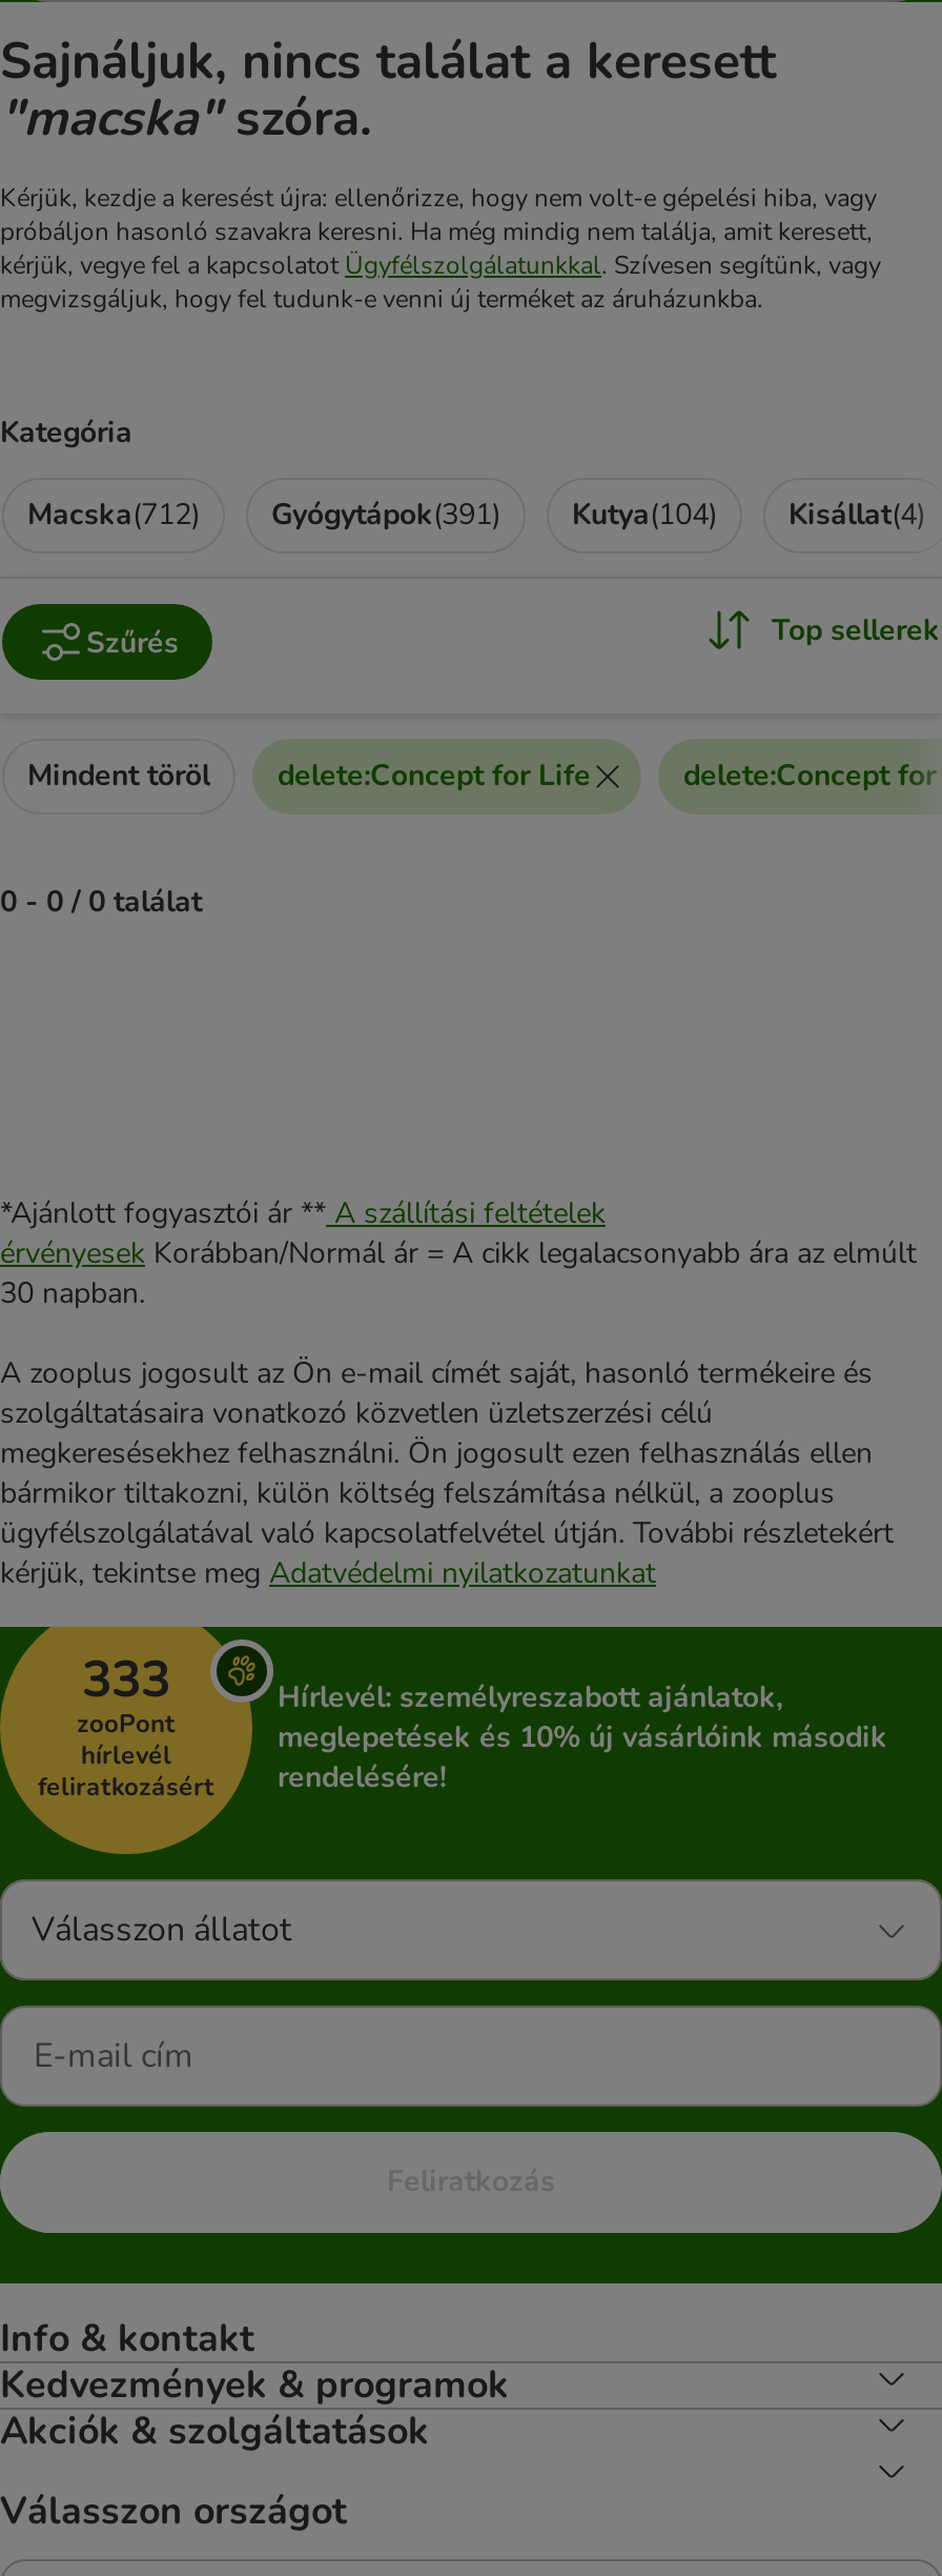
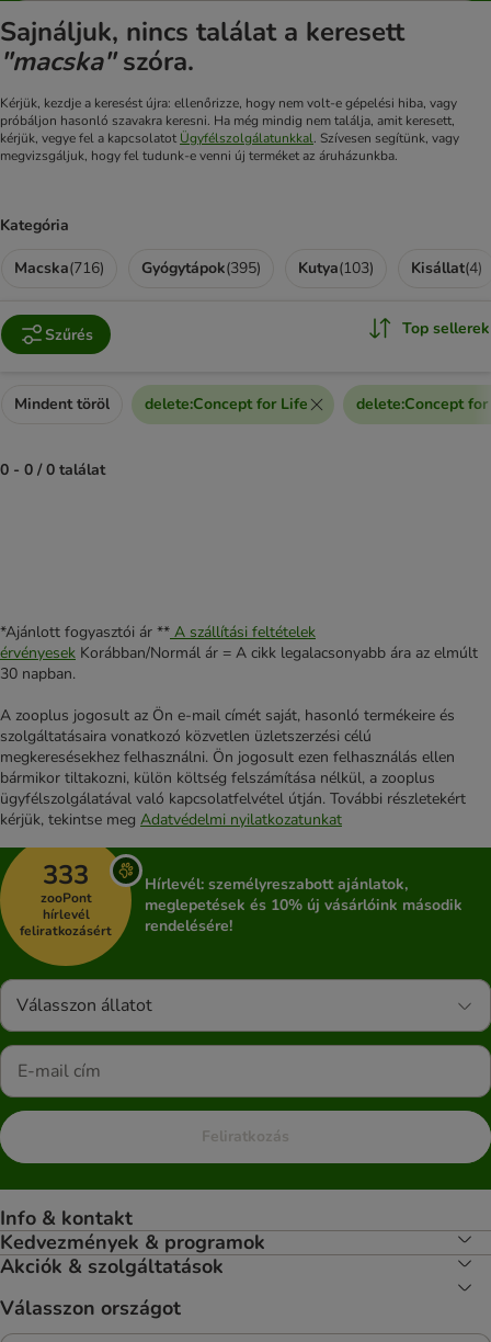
[27,495,200,535] Macska(712) -> [14,258,104,279] Macska(716)
[271,495,500,535] Gyógytápok(391) -> [141,258,261,279] Gyógytápok(395)
[572,495,717,535] Kutya(104) -> [298,258,374,279] Kutya(103)

